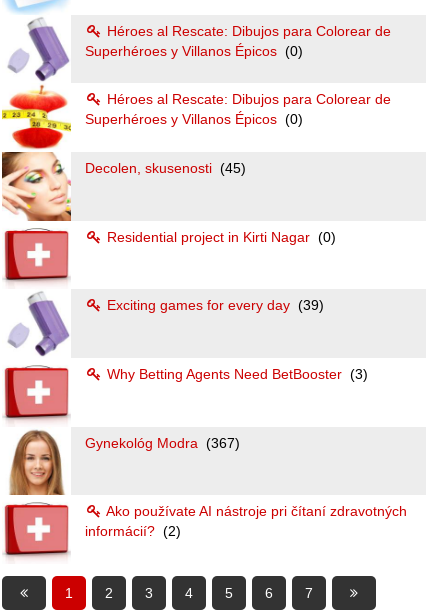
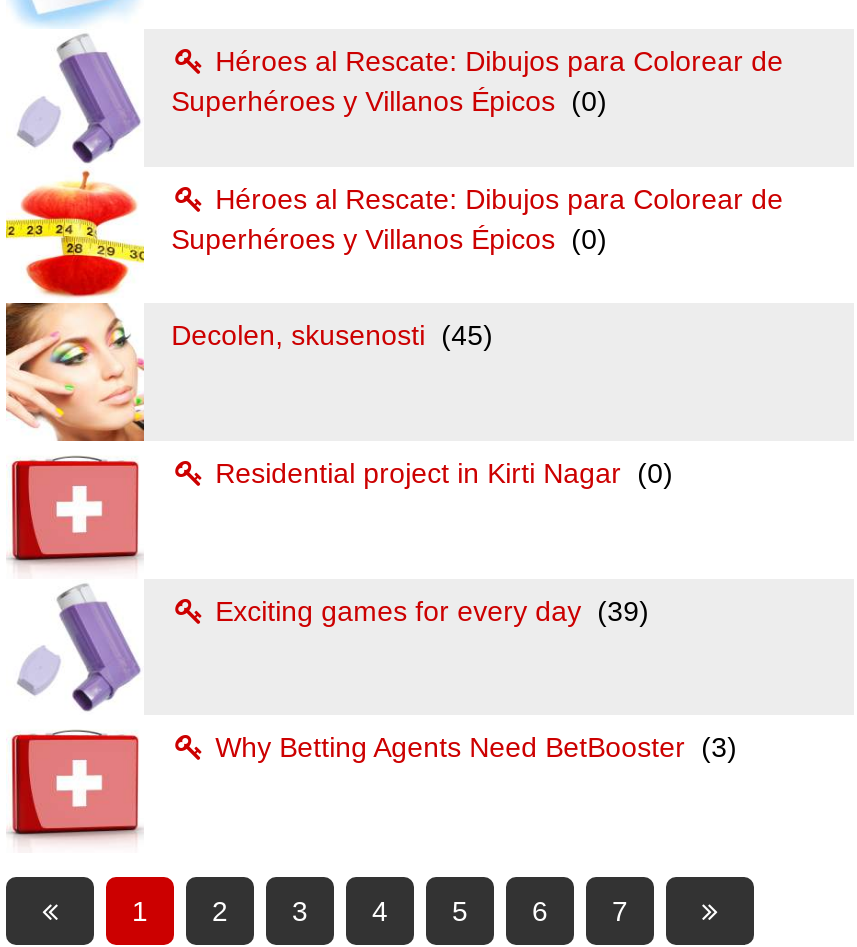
[9,430,240,496] [image] | Gynekológ Modra (367) -> none
[85,503,407,539] Ako používate AI nástroje pri čítaní zdravotných | informácií? (2) -> none

